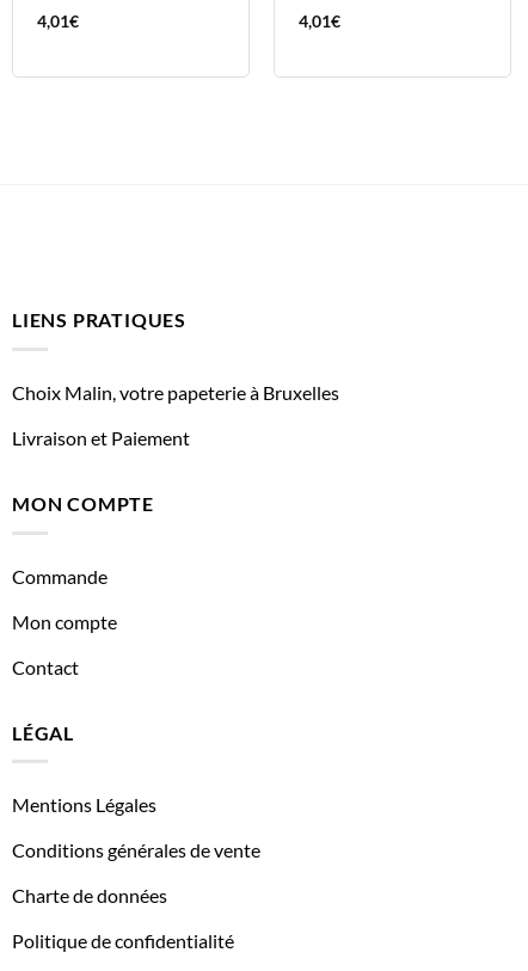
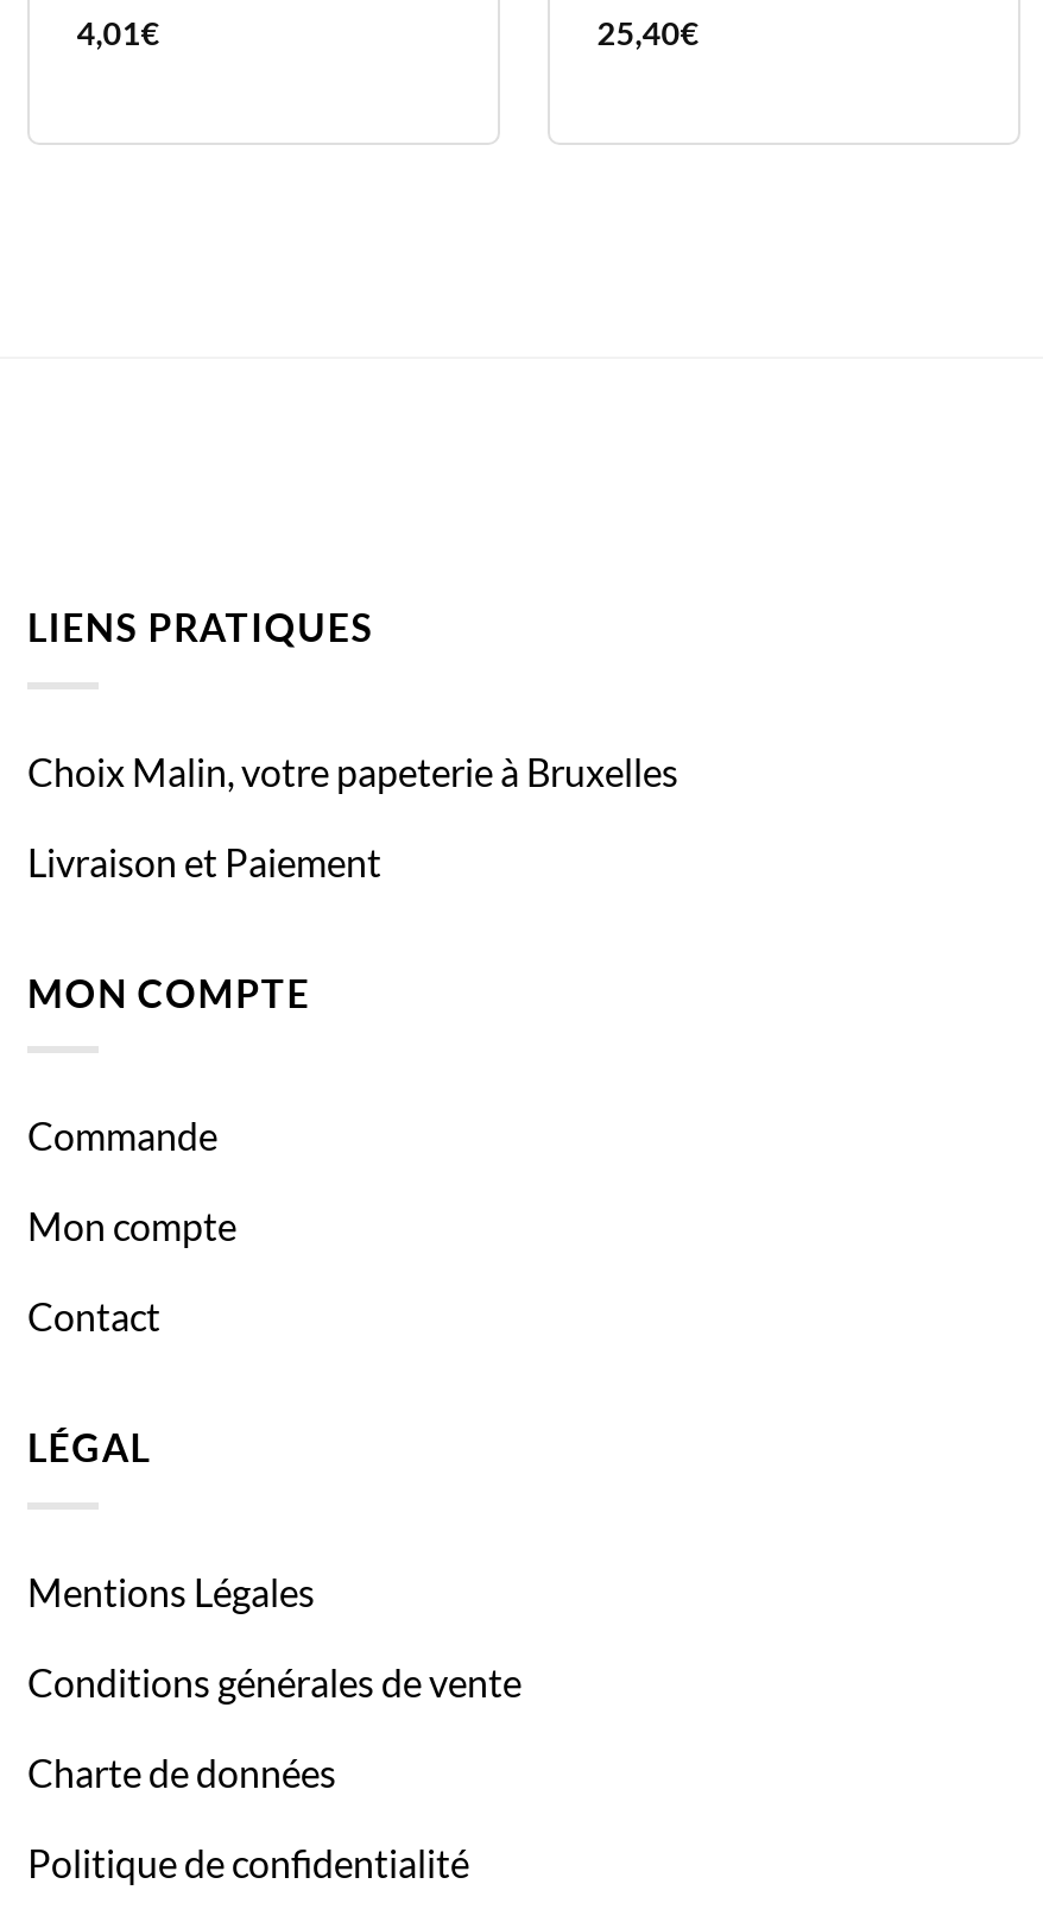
[298,12,340,31] 4,01€ -> [597,14,699,52] 25,40€

